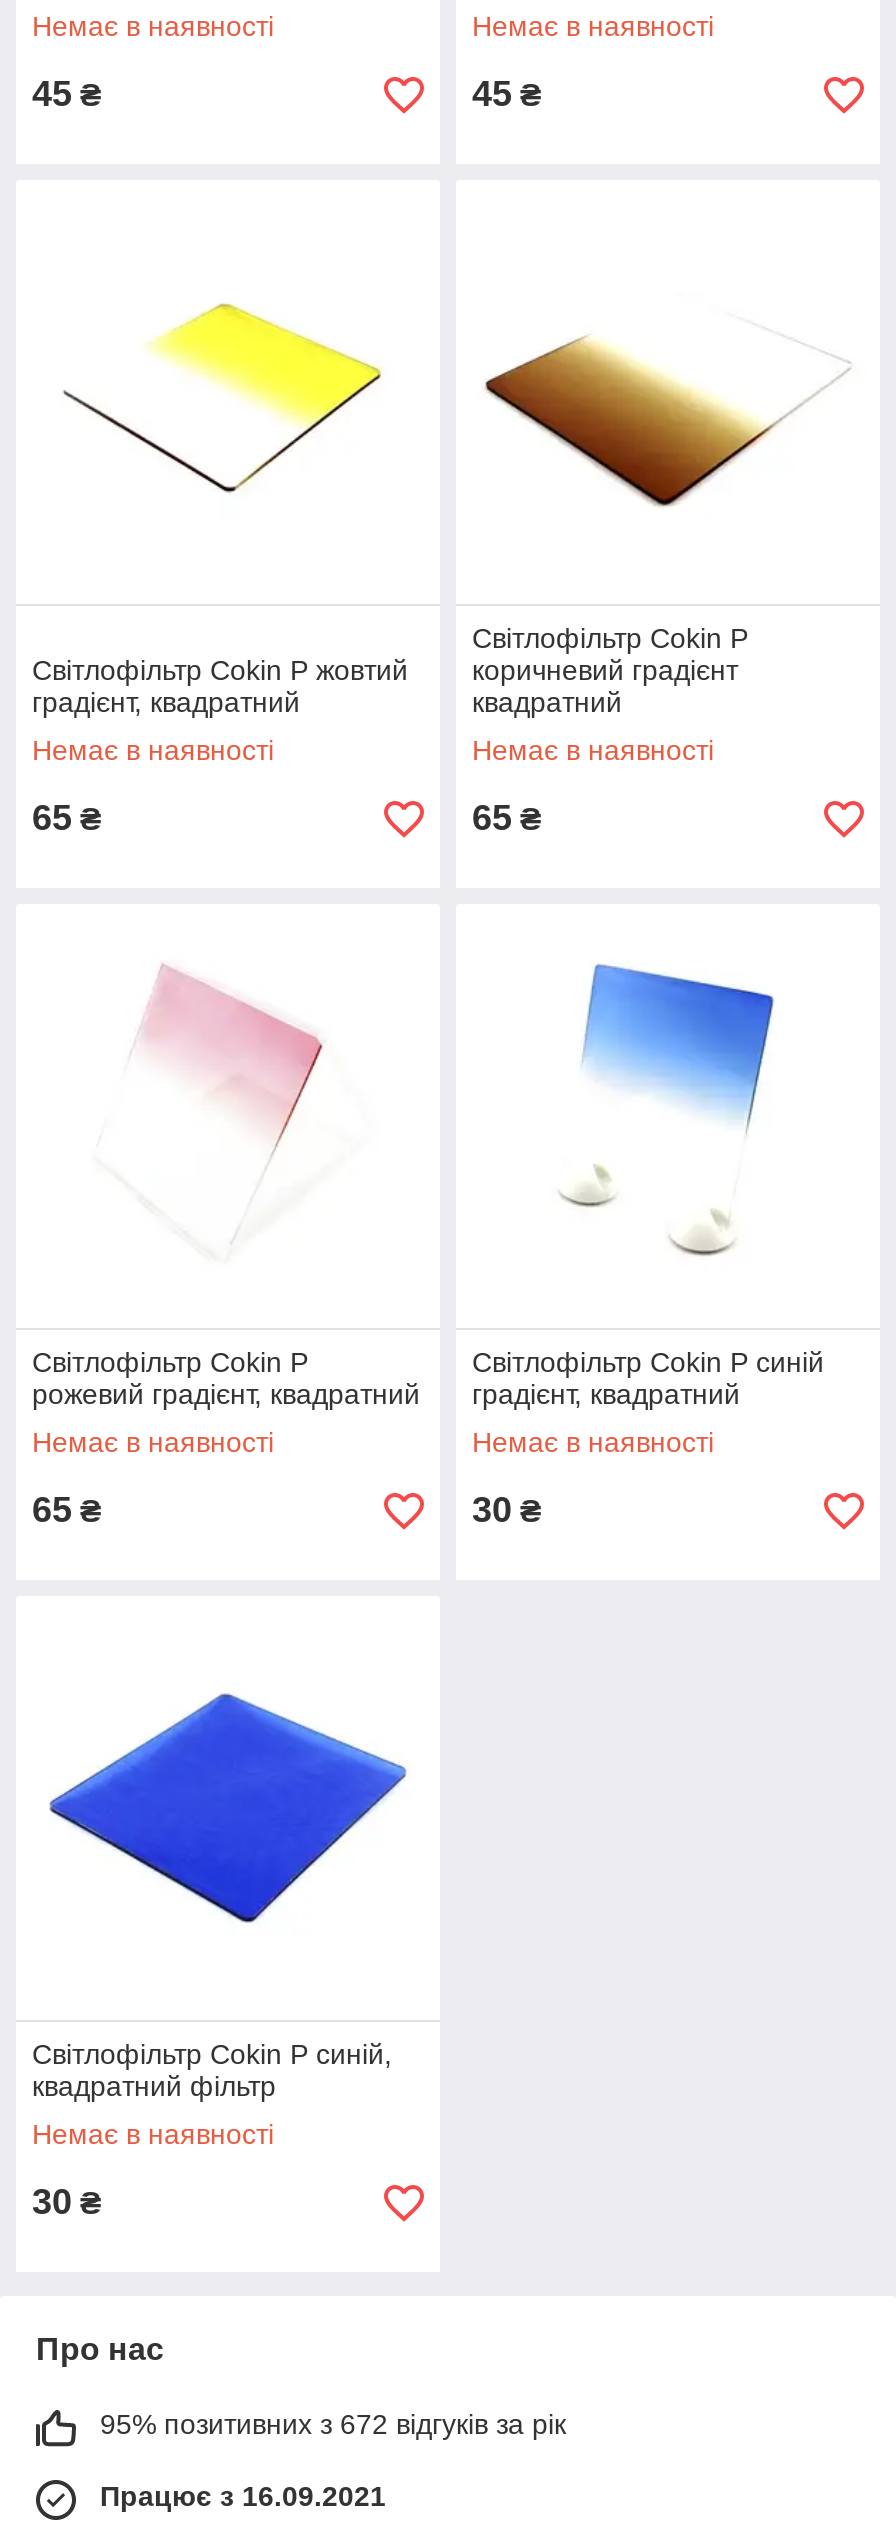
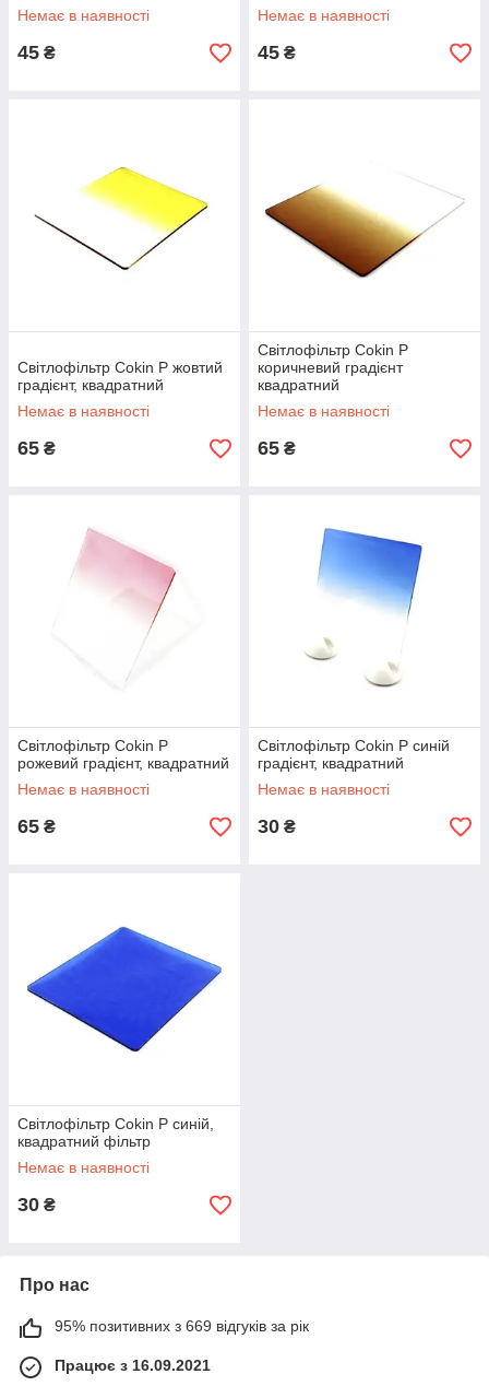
[100,2408,566,2440] 95% позитивних з 672 відгуків за рік -> [55,1317,309,1335] 95% позитивних з 669 відгуків за рік

